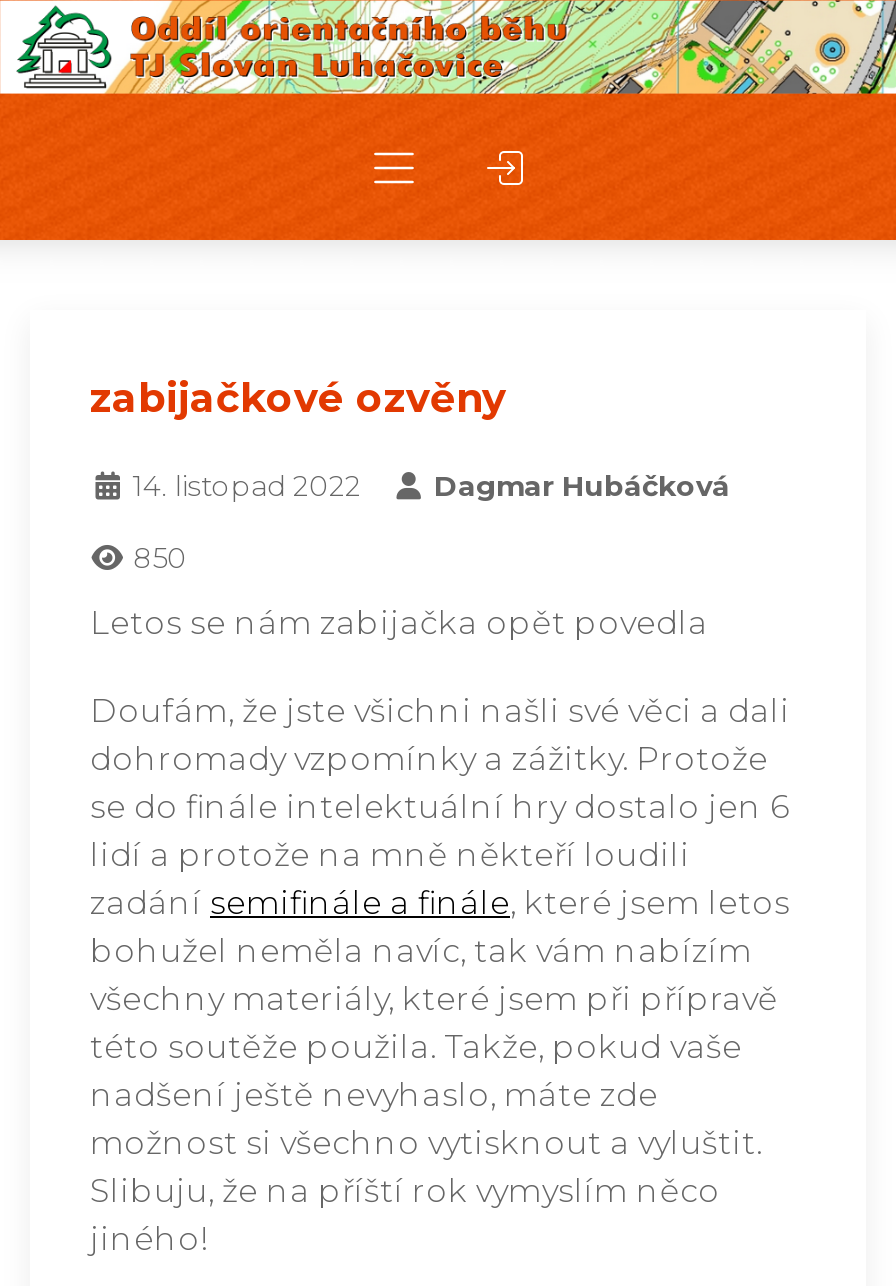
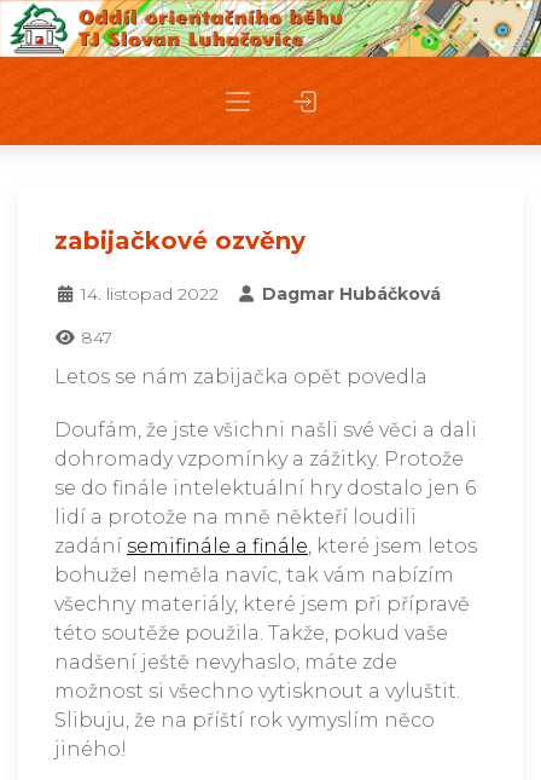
[133,540,187,576] 850 -> [80,327,112,348] 847

